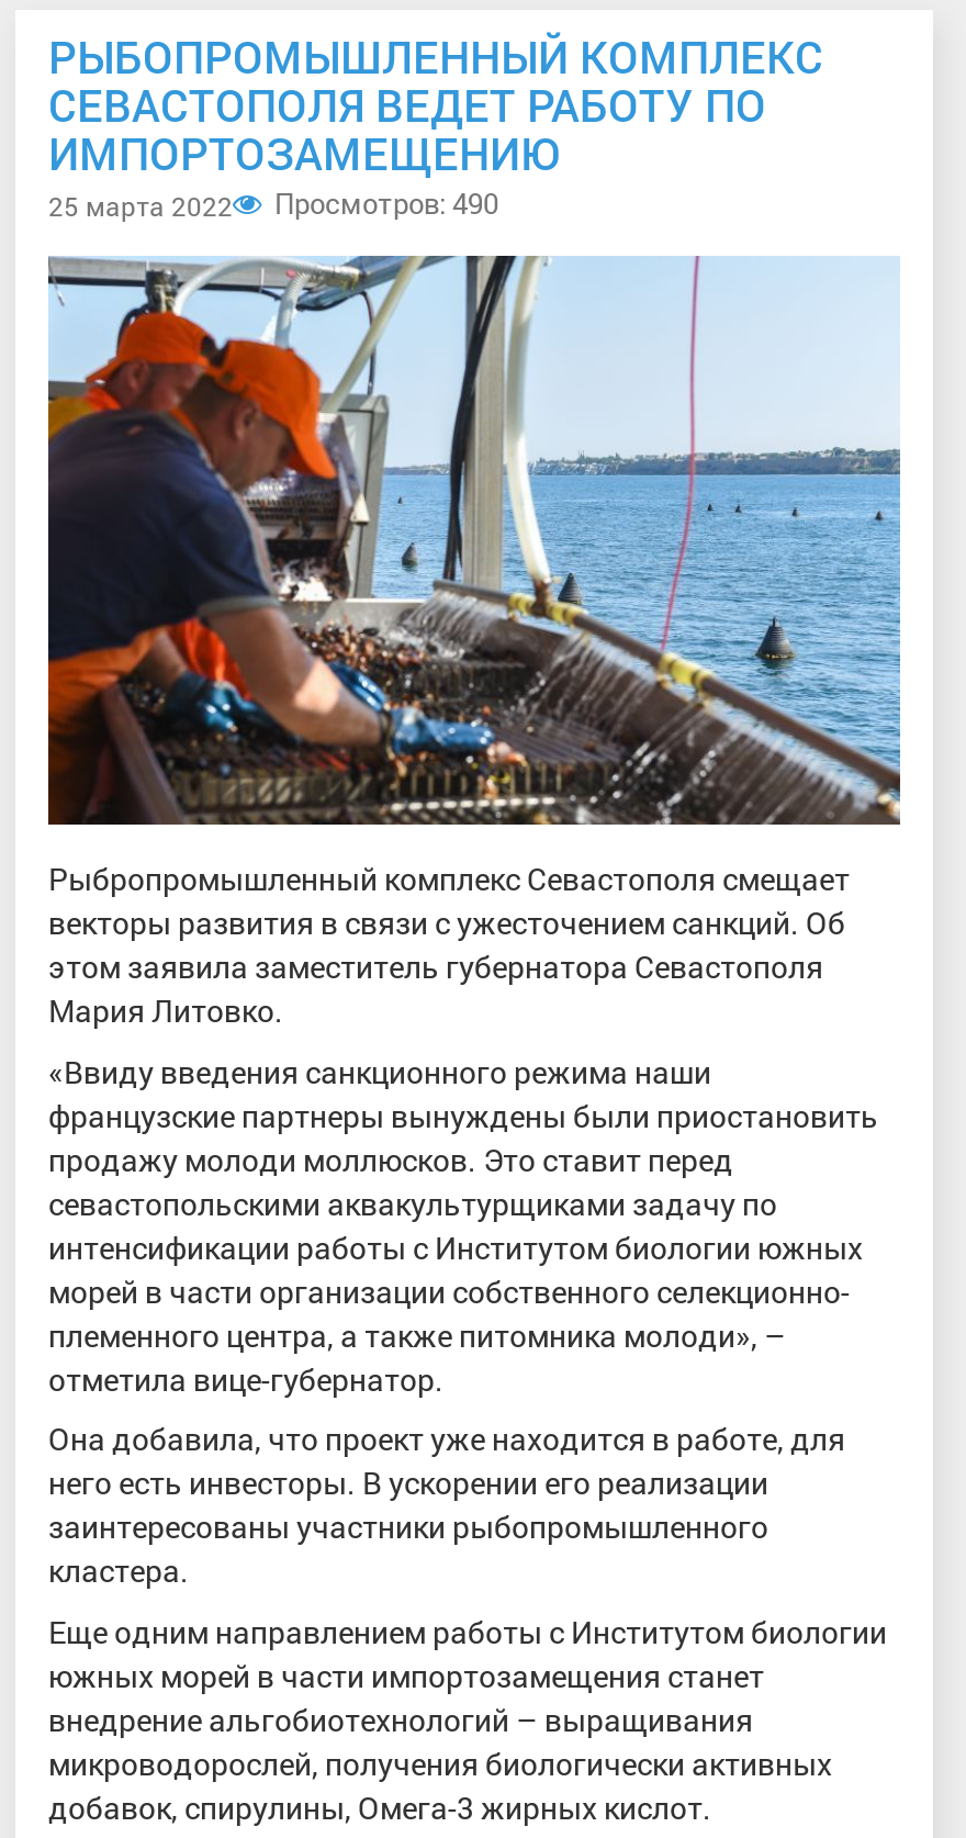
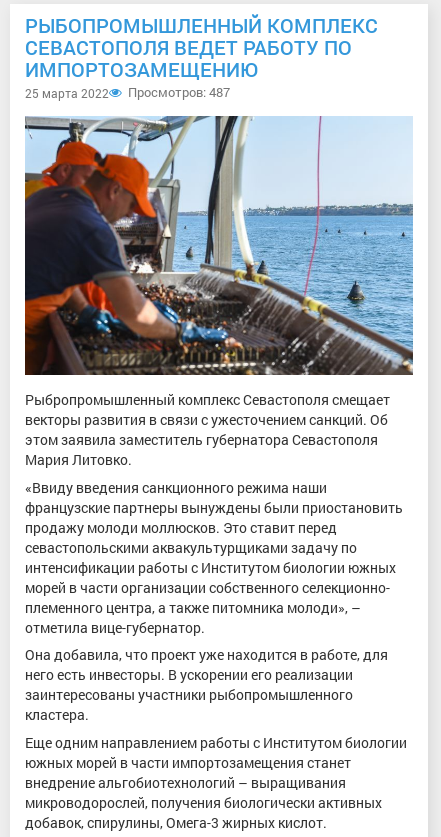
[48,183,498,223] 25 марта 2022 Просмотров: 490 -> [25,83,230,101] 25 марта 2022 Просмотров: 487

